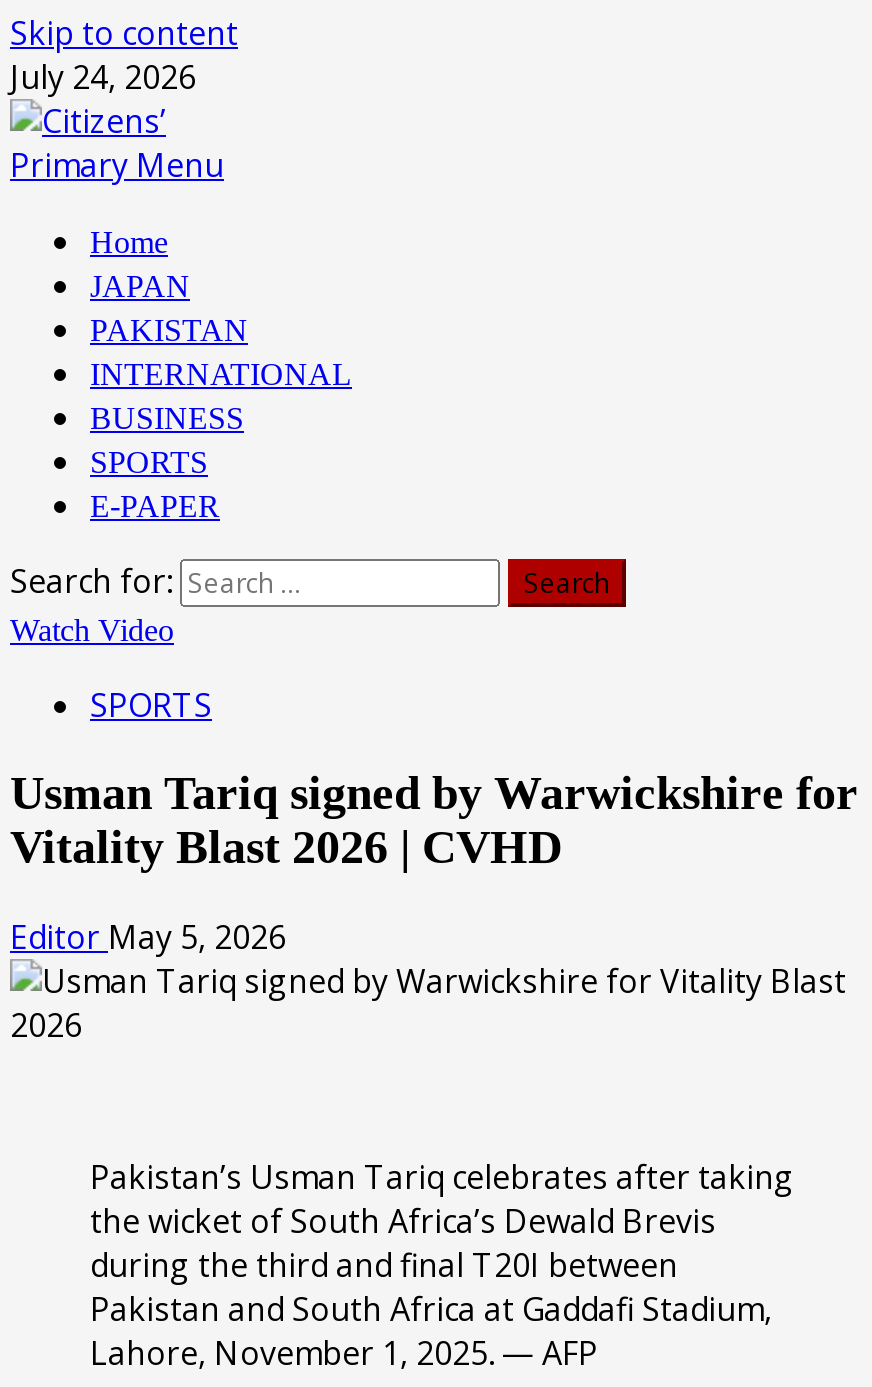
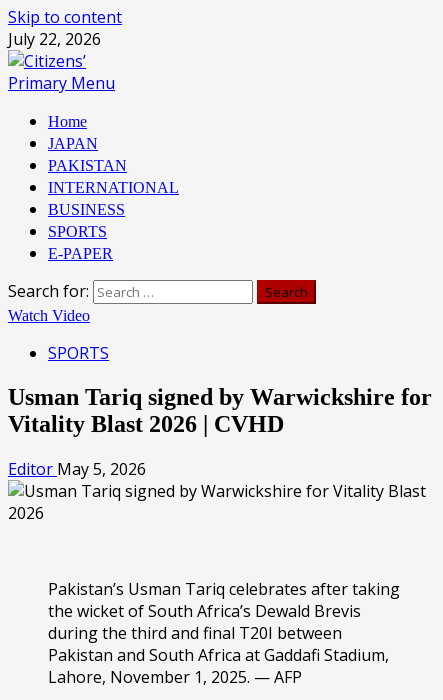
[10,55,196,99] July 24, 2026 -> [8,28,101,50] July 22, 2026

